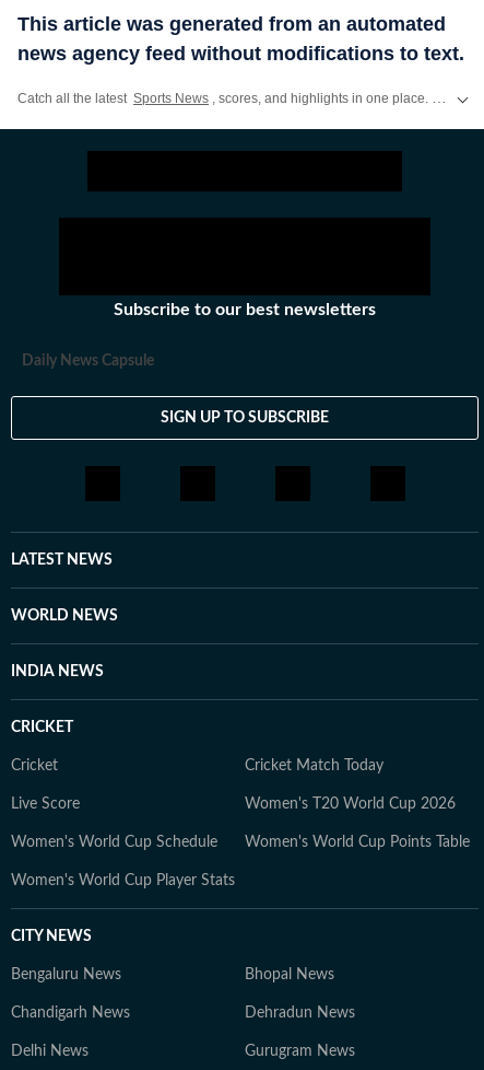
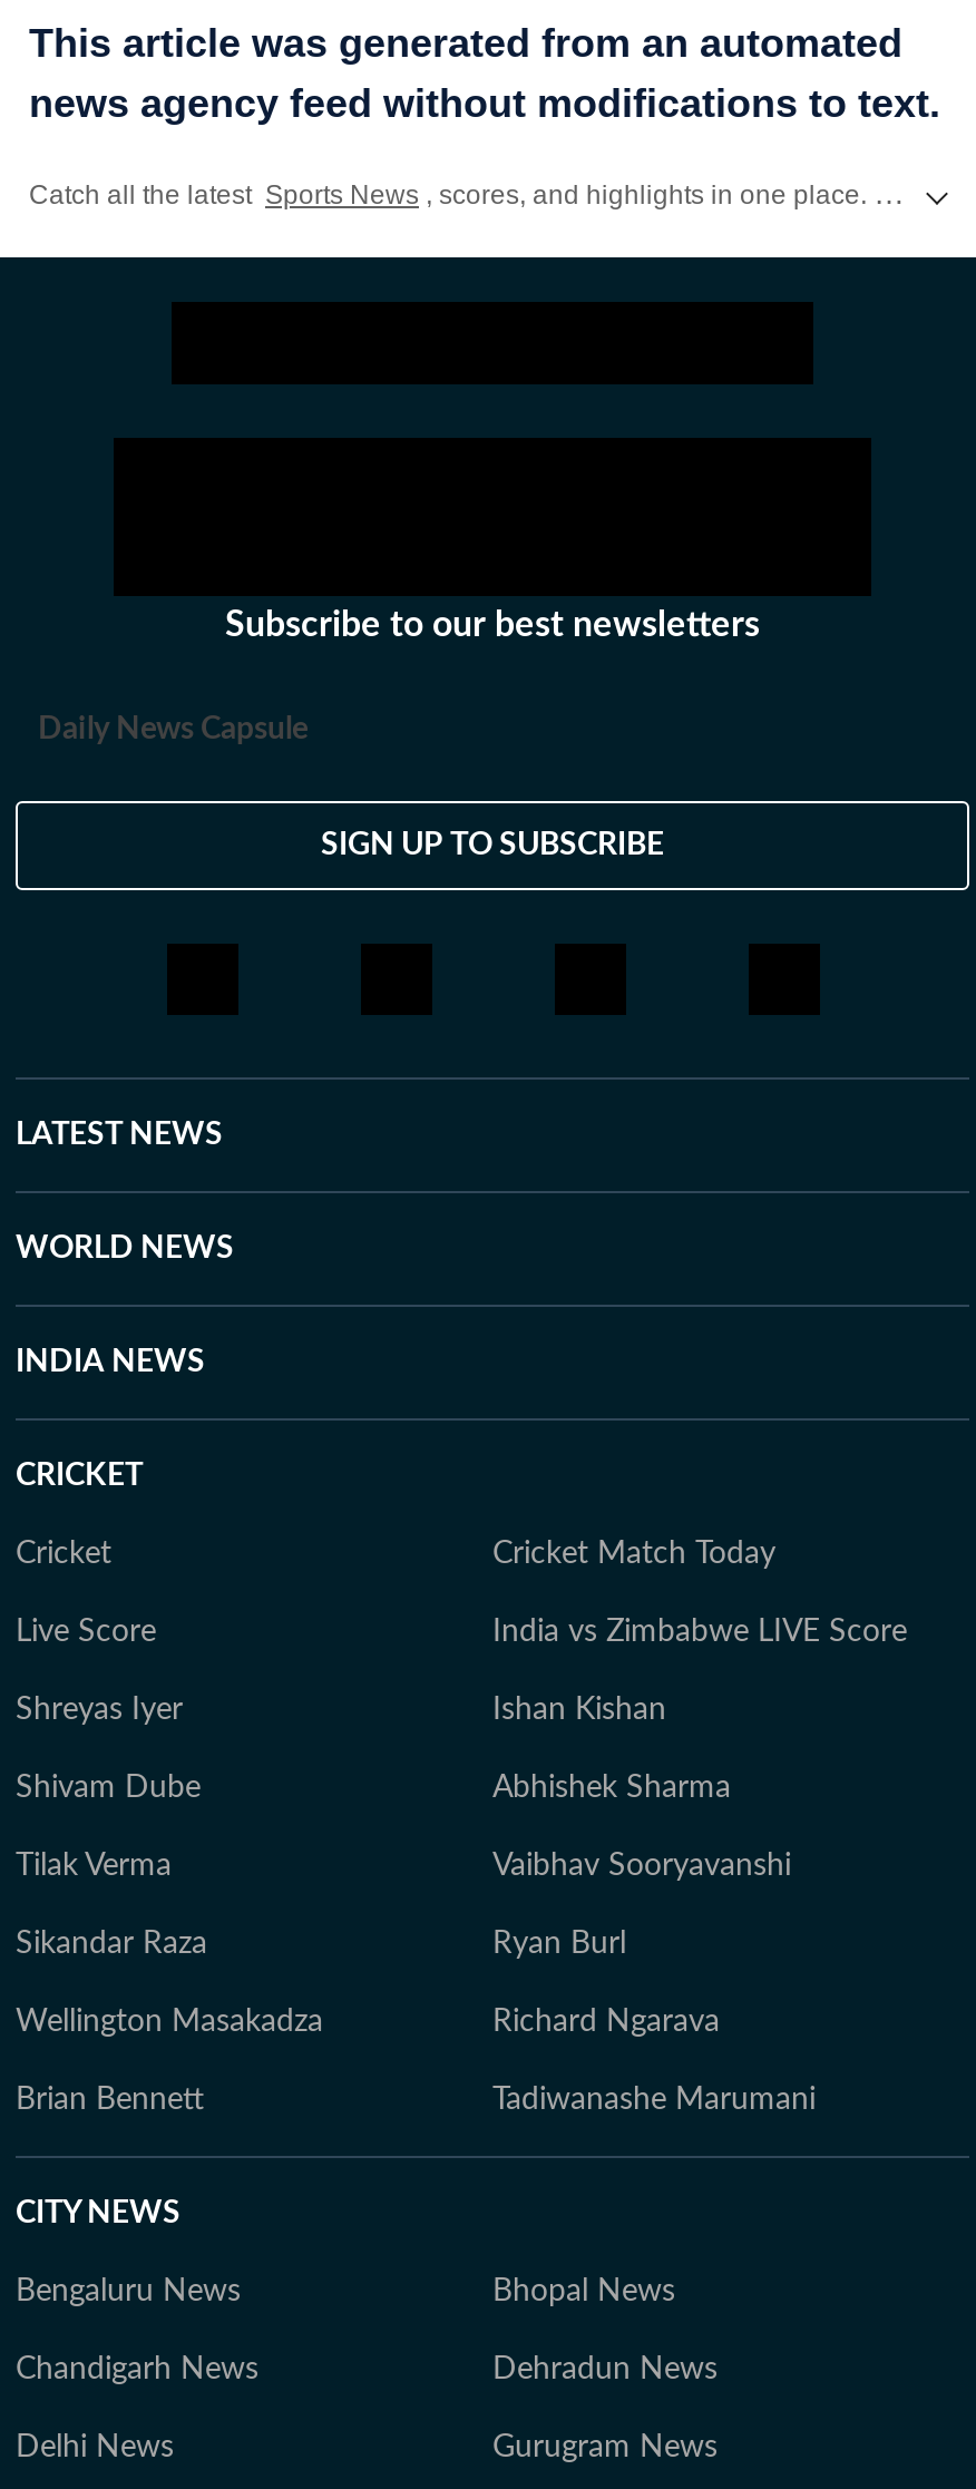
[11,796,470,888] Women's T20 World Cup 2026 | Women's World Cup Schedule | Women's World Cup Points Table | Women's World Cup Player Stats -> [16,1617,907,2116] India vs Zimbabwe LIVE Score | Shreyas Iyer | Ishan Kishan | Shivam Dube | Abhishek Sharma | Tilak Verma | Vaibhav Sooryavanshi | Sikandar Raza | Ryan Burl | Wellington Masakadza | Richard Ngarava | Brian Bennett | Tadiwanashe Marumani

